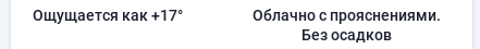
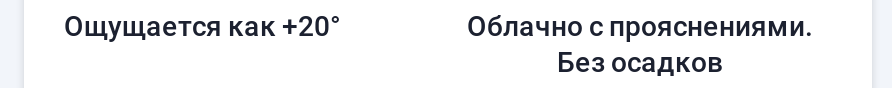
[33,7,183,24] Ощущается как +17° -> [64,10,340,42] Ощущается как +20°

